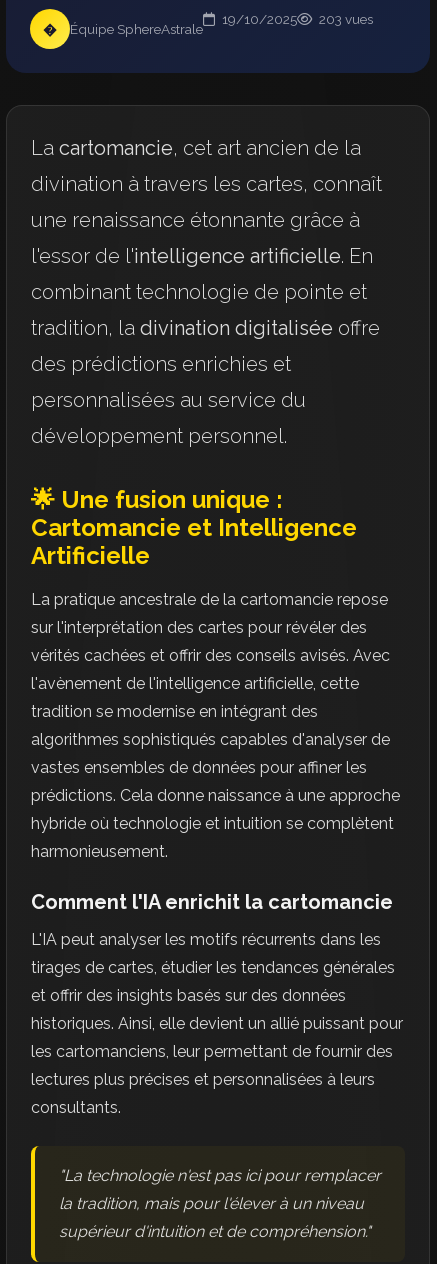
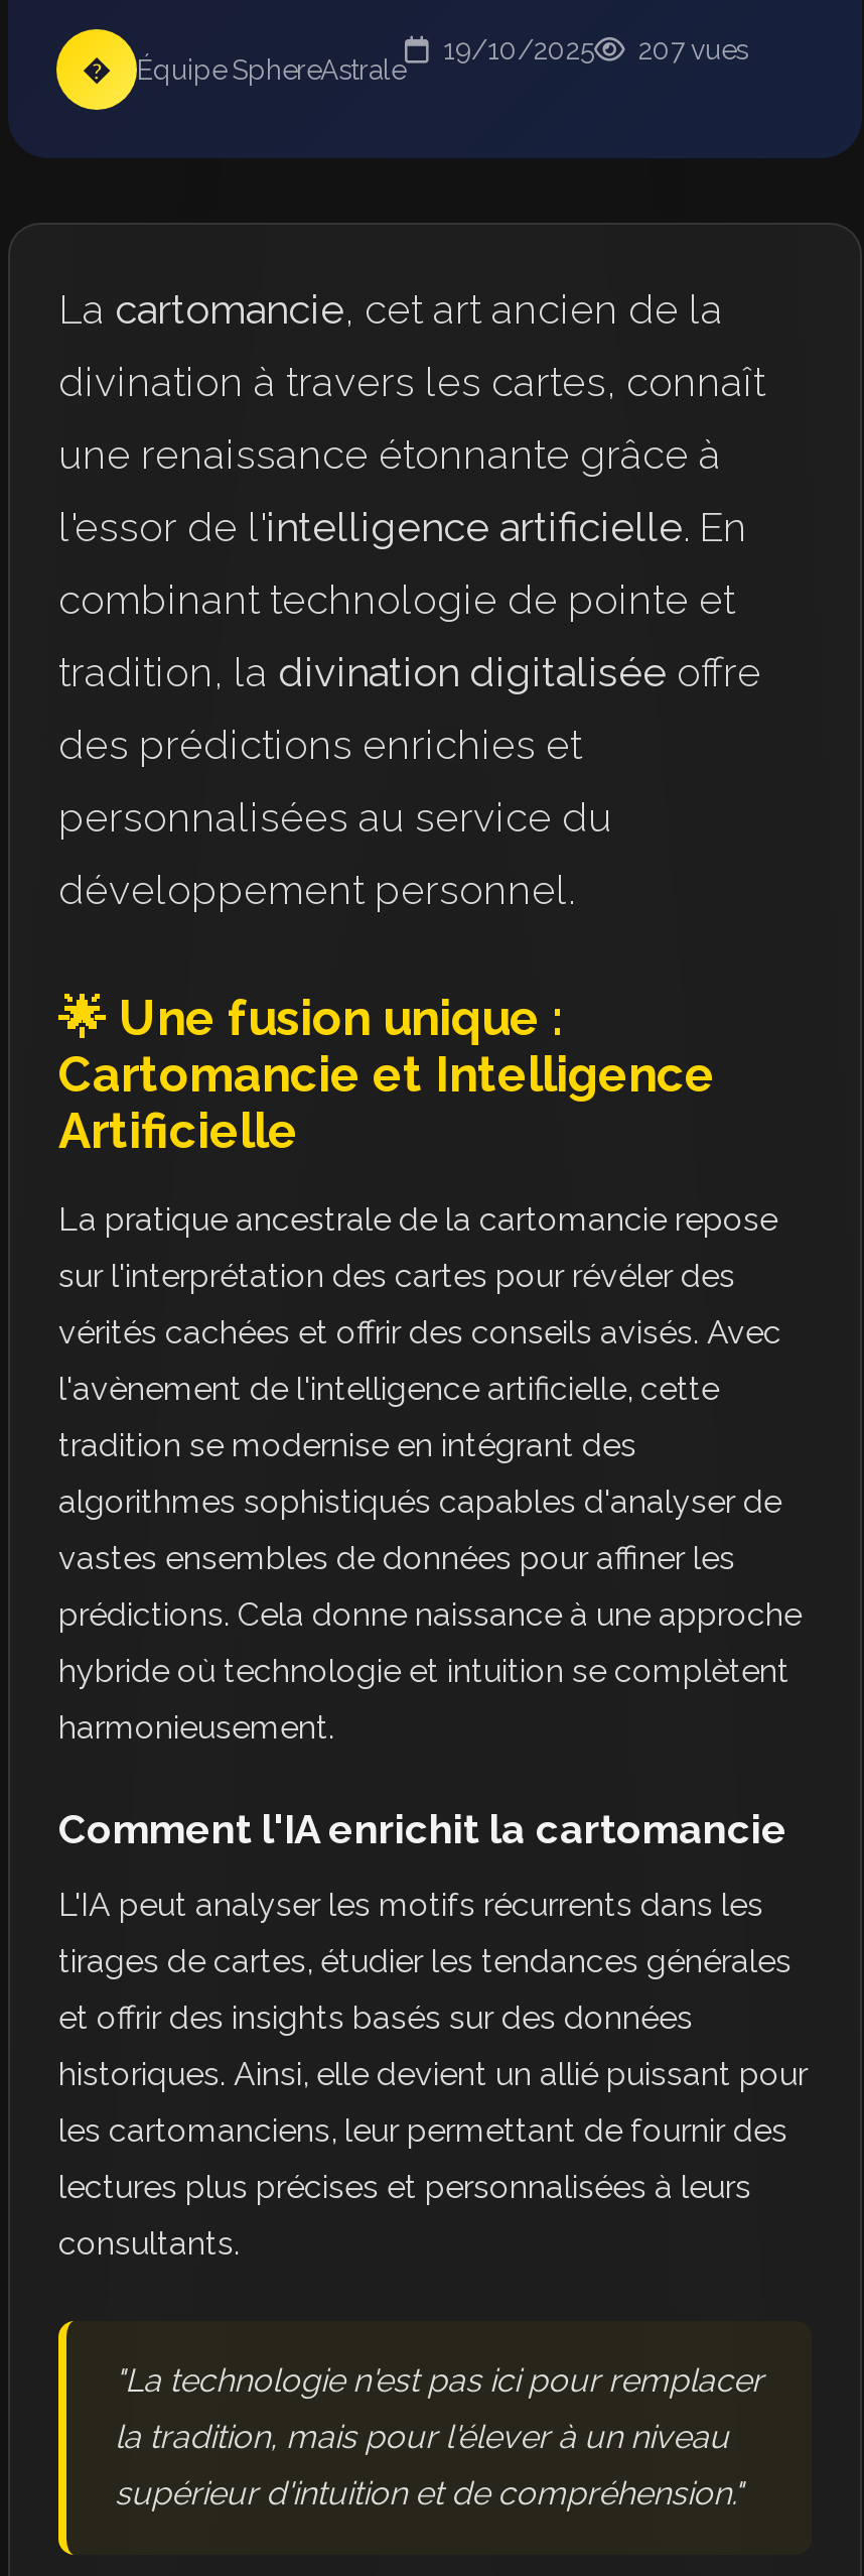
[219,11,373,27] 19/10/2025 203 vues -> [437,34,747,66] 19/10/2025 207 vues

